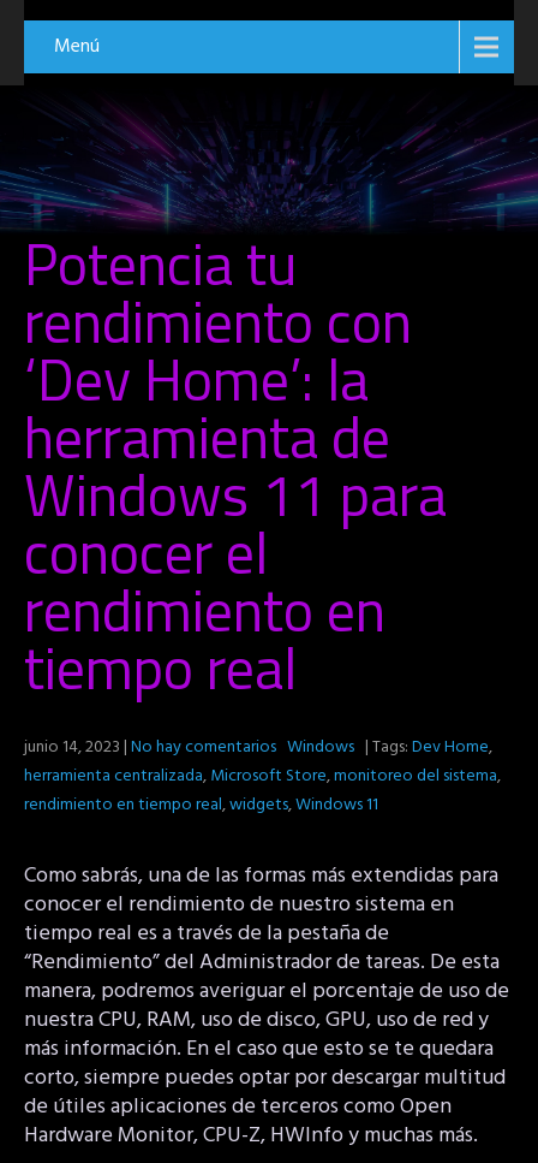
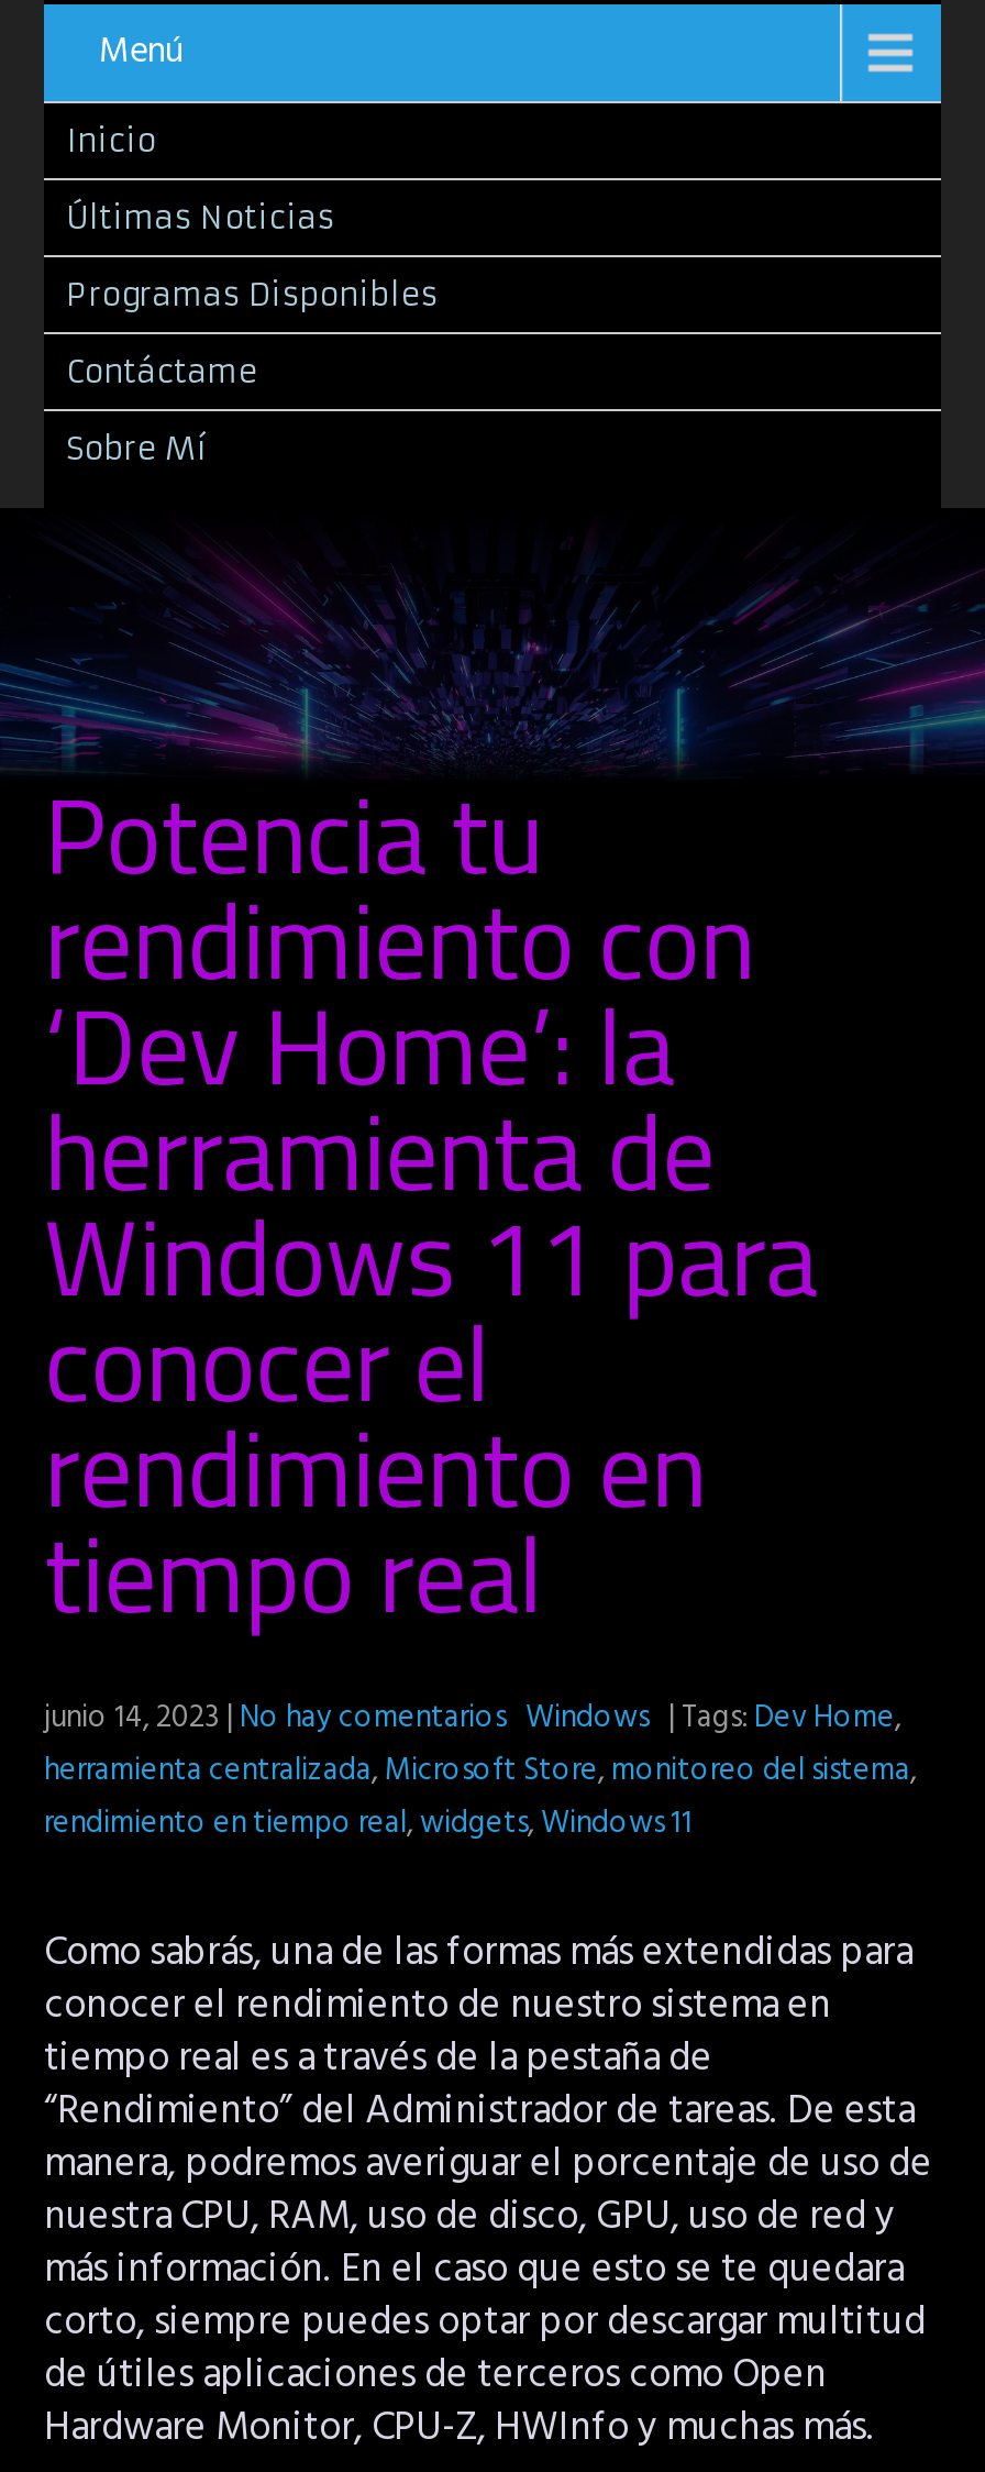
none -> [66,121,438,468] Inicio | Últimas Noticias | Programas Disponibles | Contáctame | Sobre Mí

